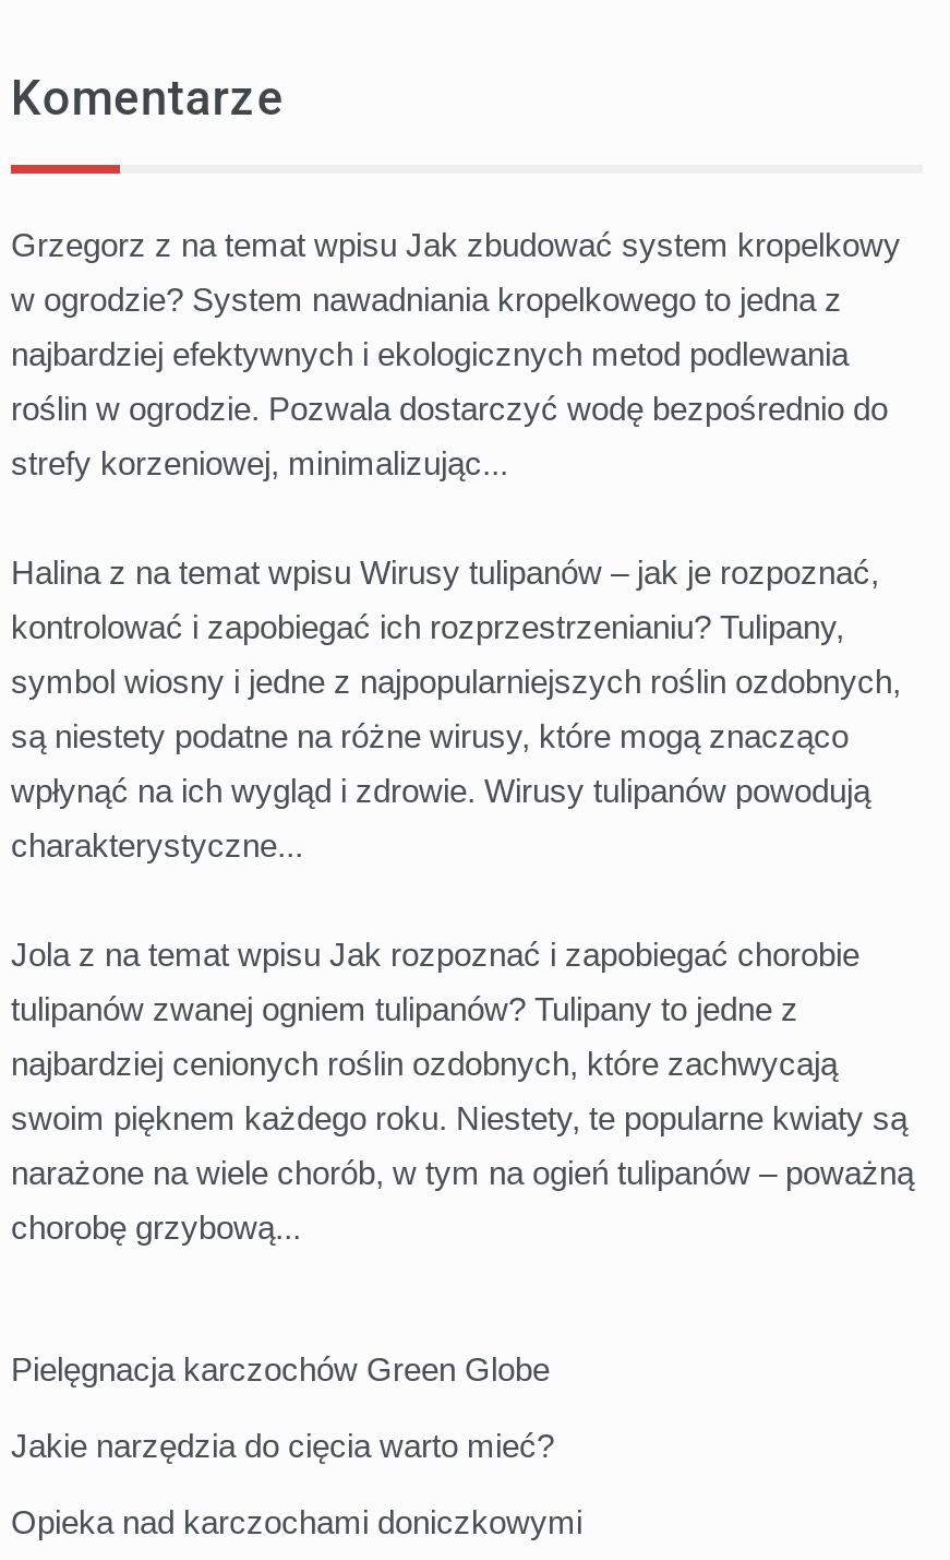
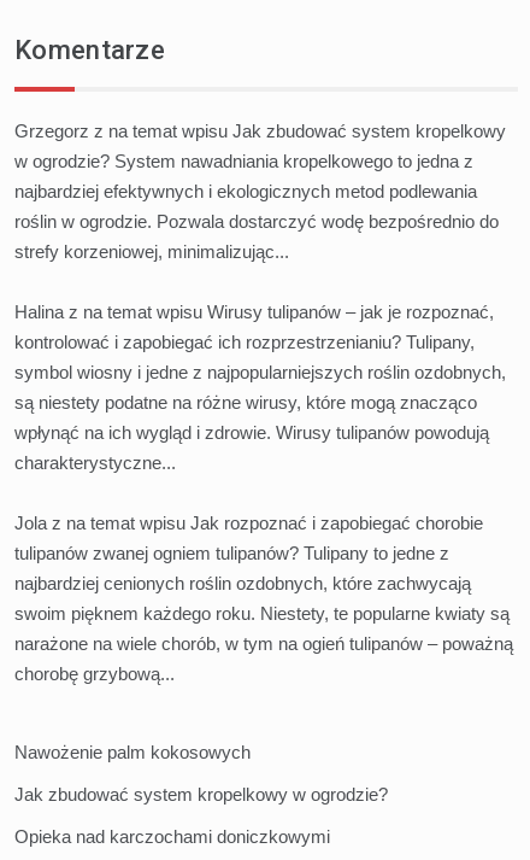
[11,1351,550,1388] Pielęgnacja karczochów Green Globe -> [14,742,251,763] Nawożenie palm kokosowych
[11,1427,554,1465] Jakie narzędzia do cięcia warto mieć? -> [14,784,388,805] Jak zbudować system kropelkowy w ogrodzie?

